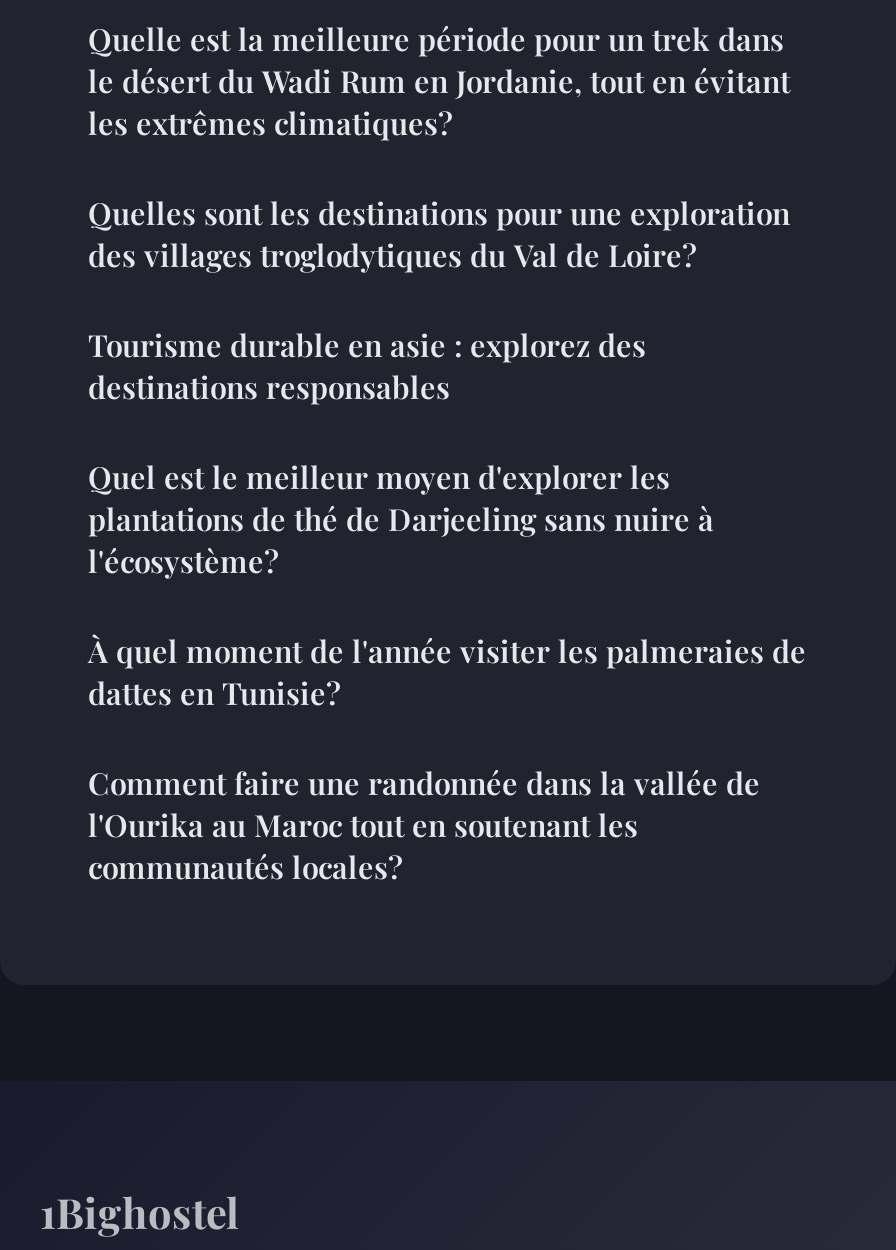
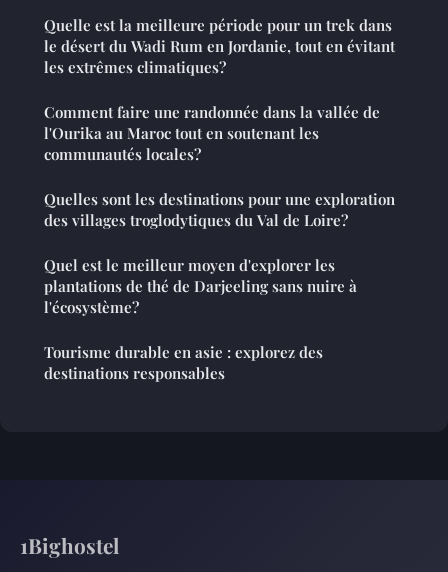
moved [88,193,790,581] -> [44,189,395,383]: Quelles sont les destinations pour une exploration | des villages troglodytiques du Val de Loire? | Quel est le meilleur moyen d'explorer les | plantations de thé de Darjeeling sans nuire à | l'écosystème? | Tourisme durable en asie : explorez des | destinations responsables
[88,631,806,713] À quel moment de l'année visiter les palmeraies de | dattes en Tunisie? -> none
moved [88,763,760,887] -> [44,102,380,164]: Comment faire une randonnée dans la vallée de | l'Ourika au Maroc tout en soutenant les | communautés locales?

